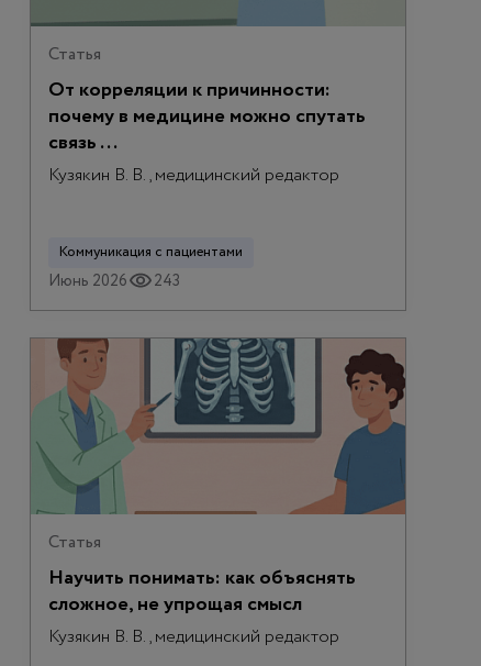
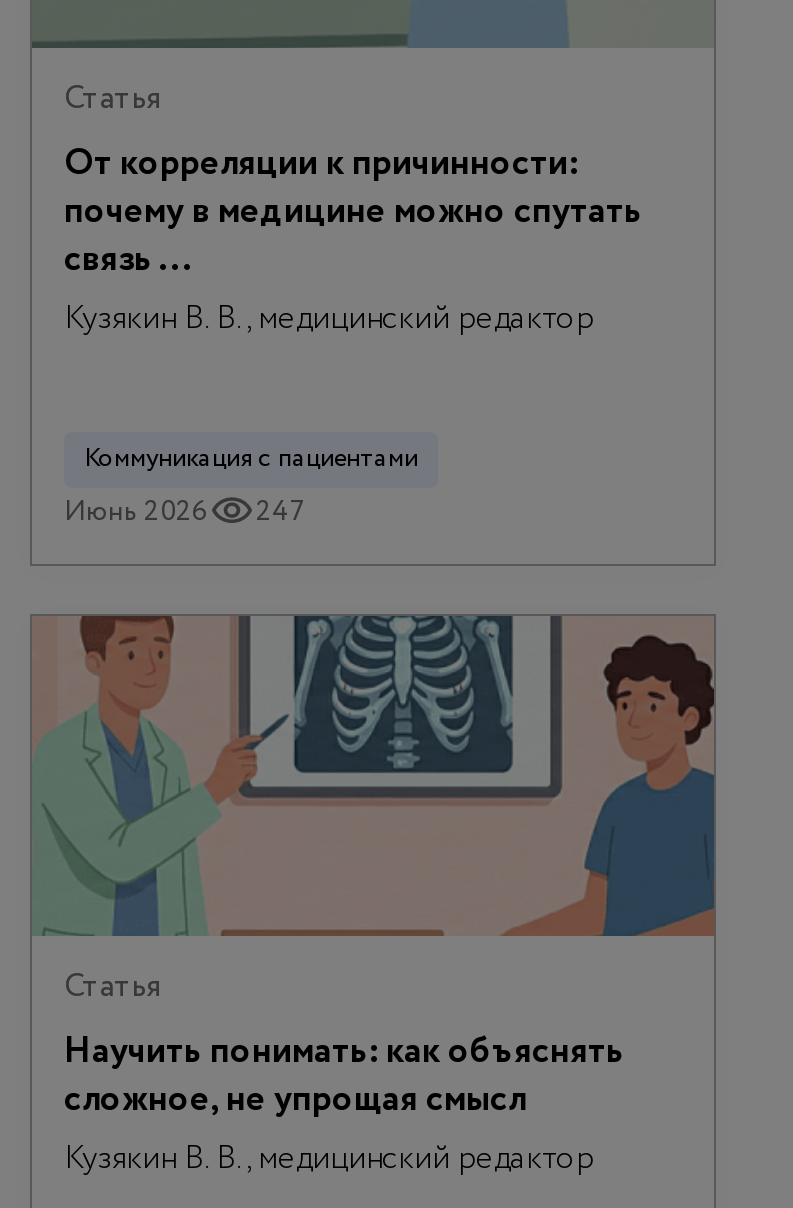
[48,270,180,292] Июнь 2026 243 -> [64,492,306,532] Июнь 2026 247

